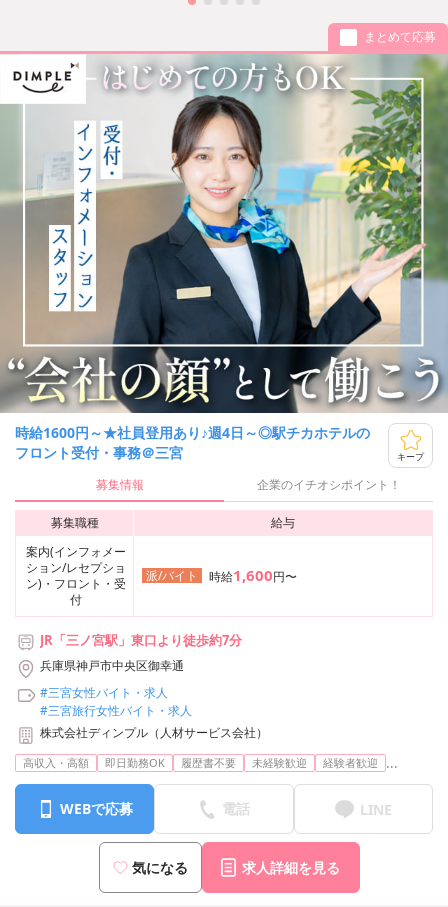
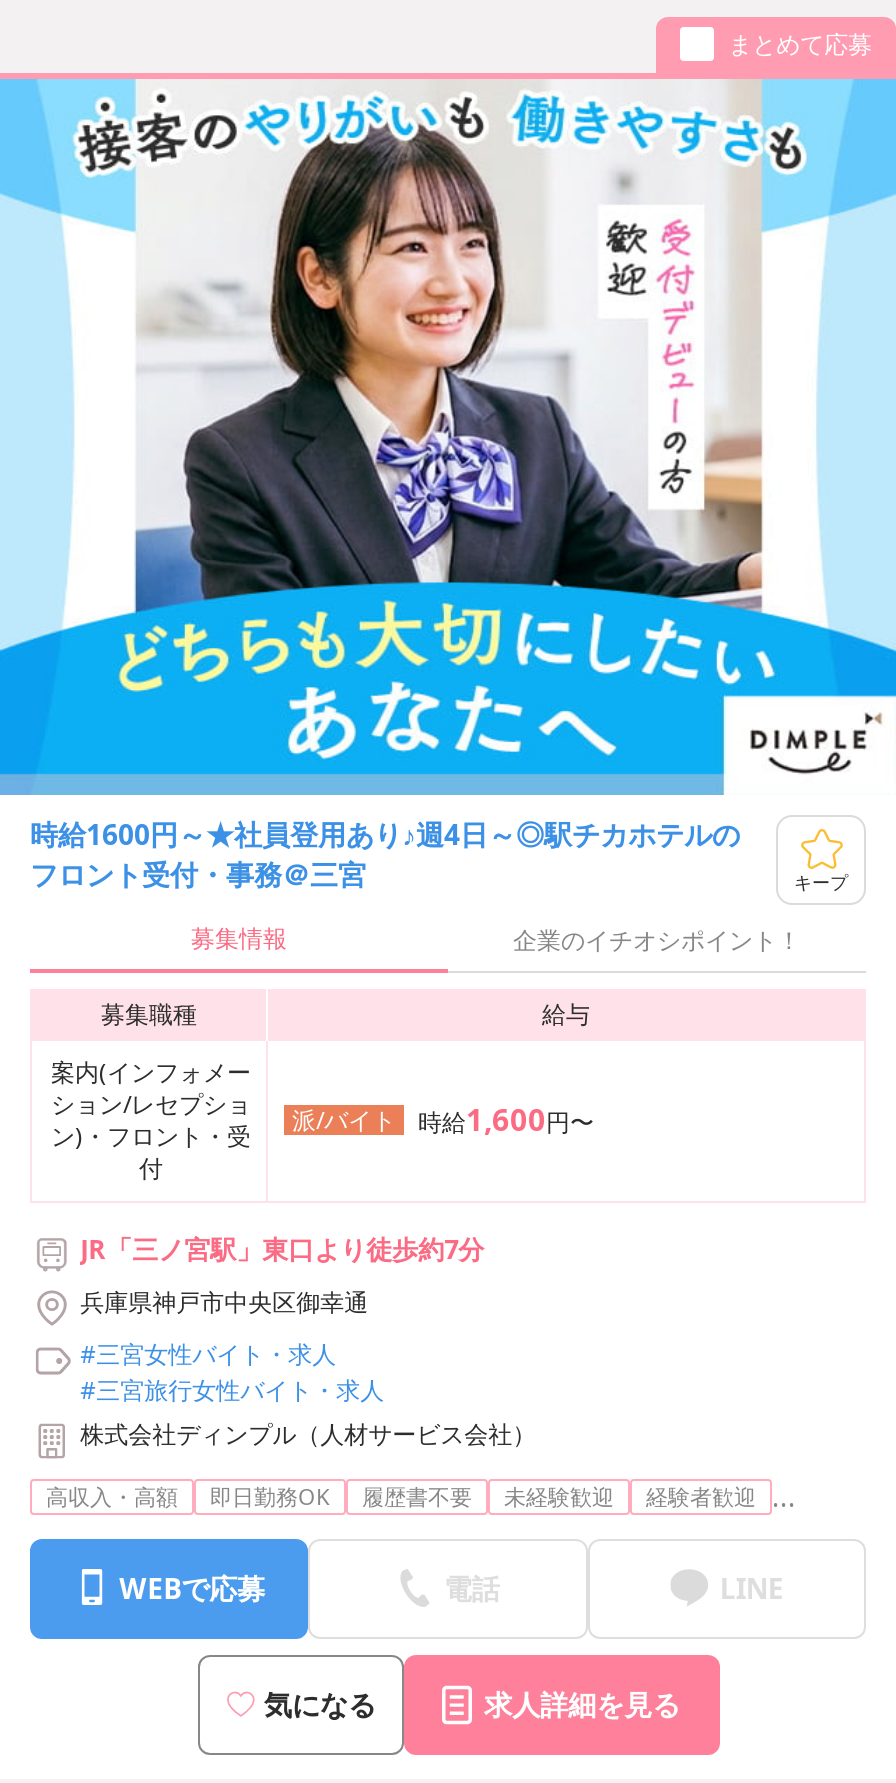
[3,54,445,414] [image] -> [6,77,890,797] [image]

